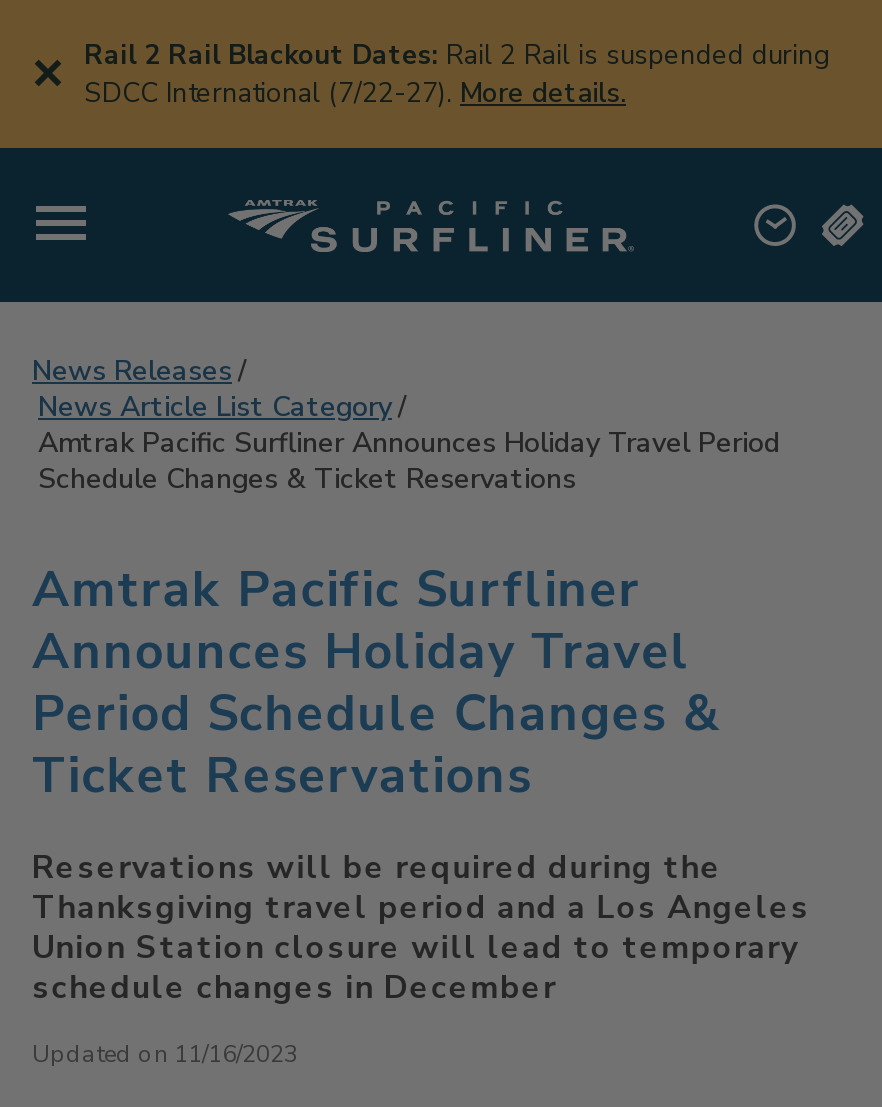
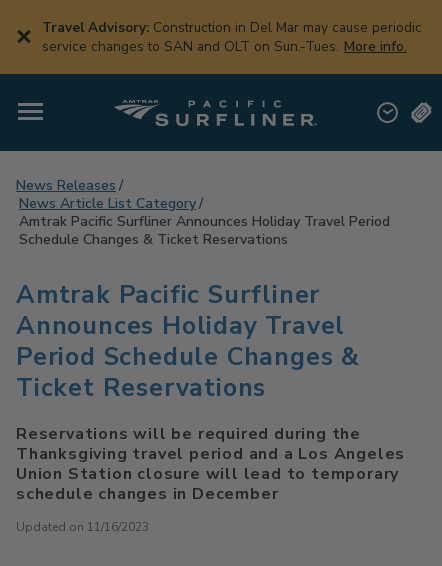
[84,36,830,112] Rail 2 Rail Blackout Dates: Rail 2 Rail is suspended during | SDCC International (7/22-27). More details. -> [42,18,422,56] Travel Advisory: Construction in Del Mar may cause periodic | service changes to SAN and OLT on Sun.-Tues. More info.

